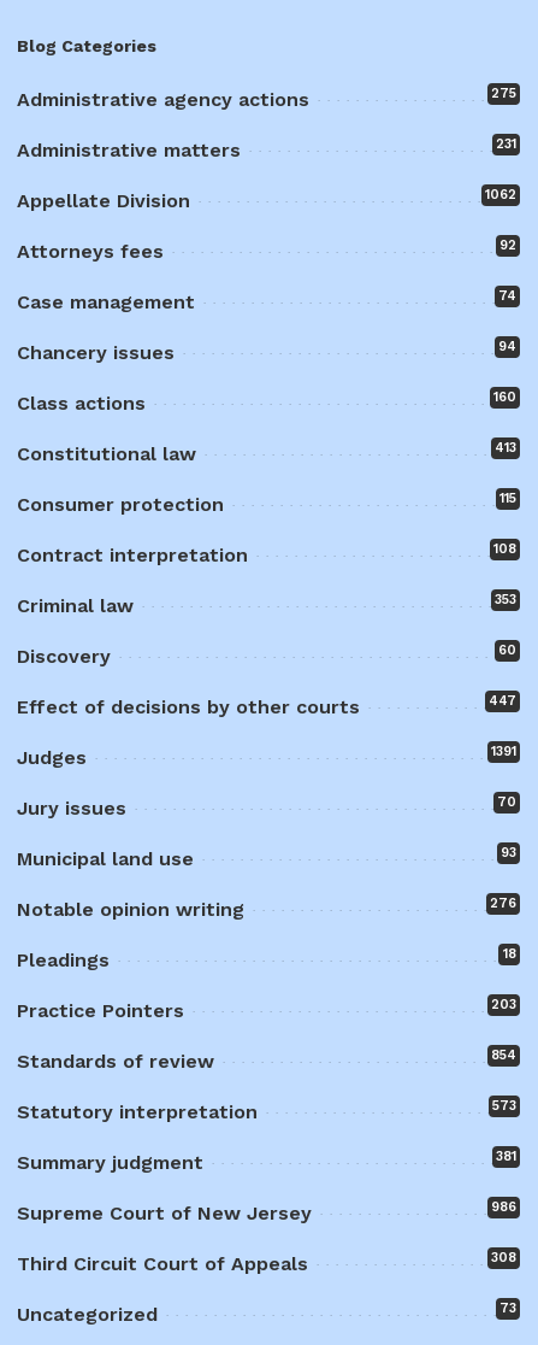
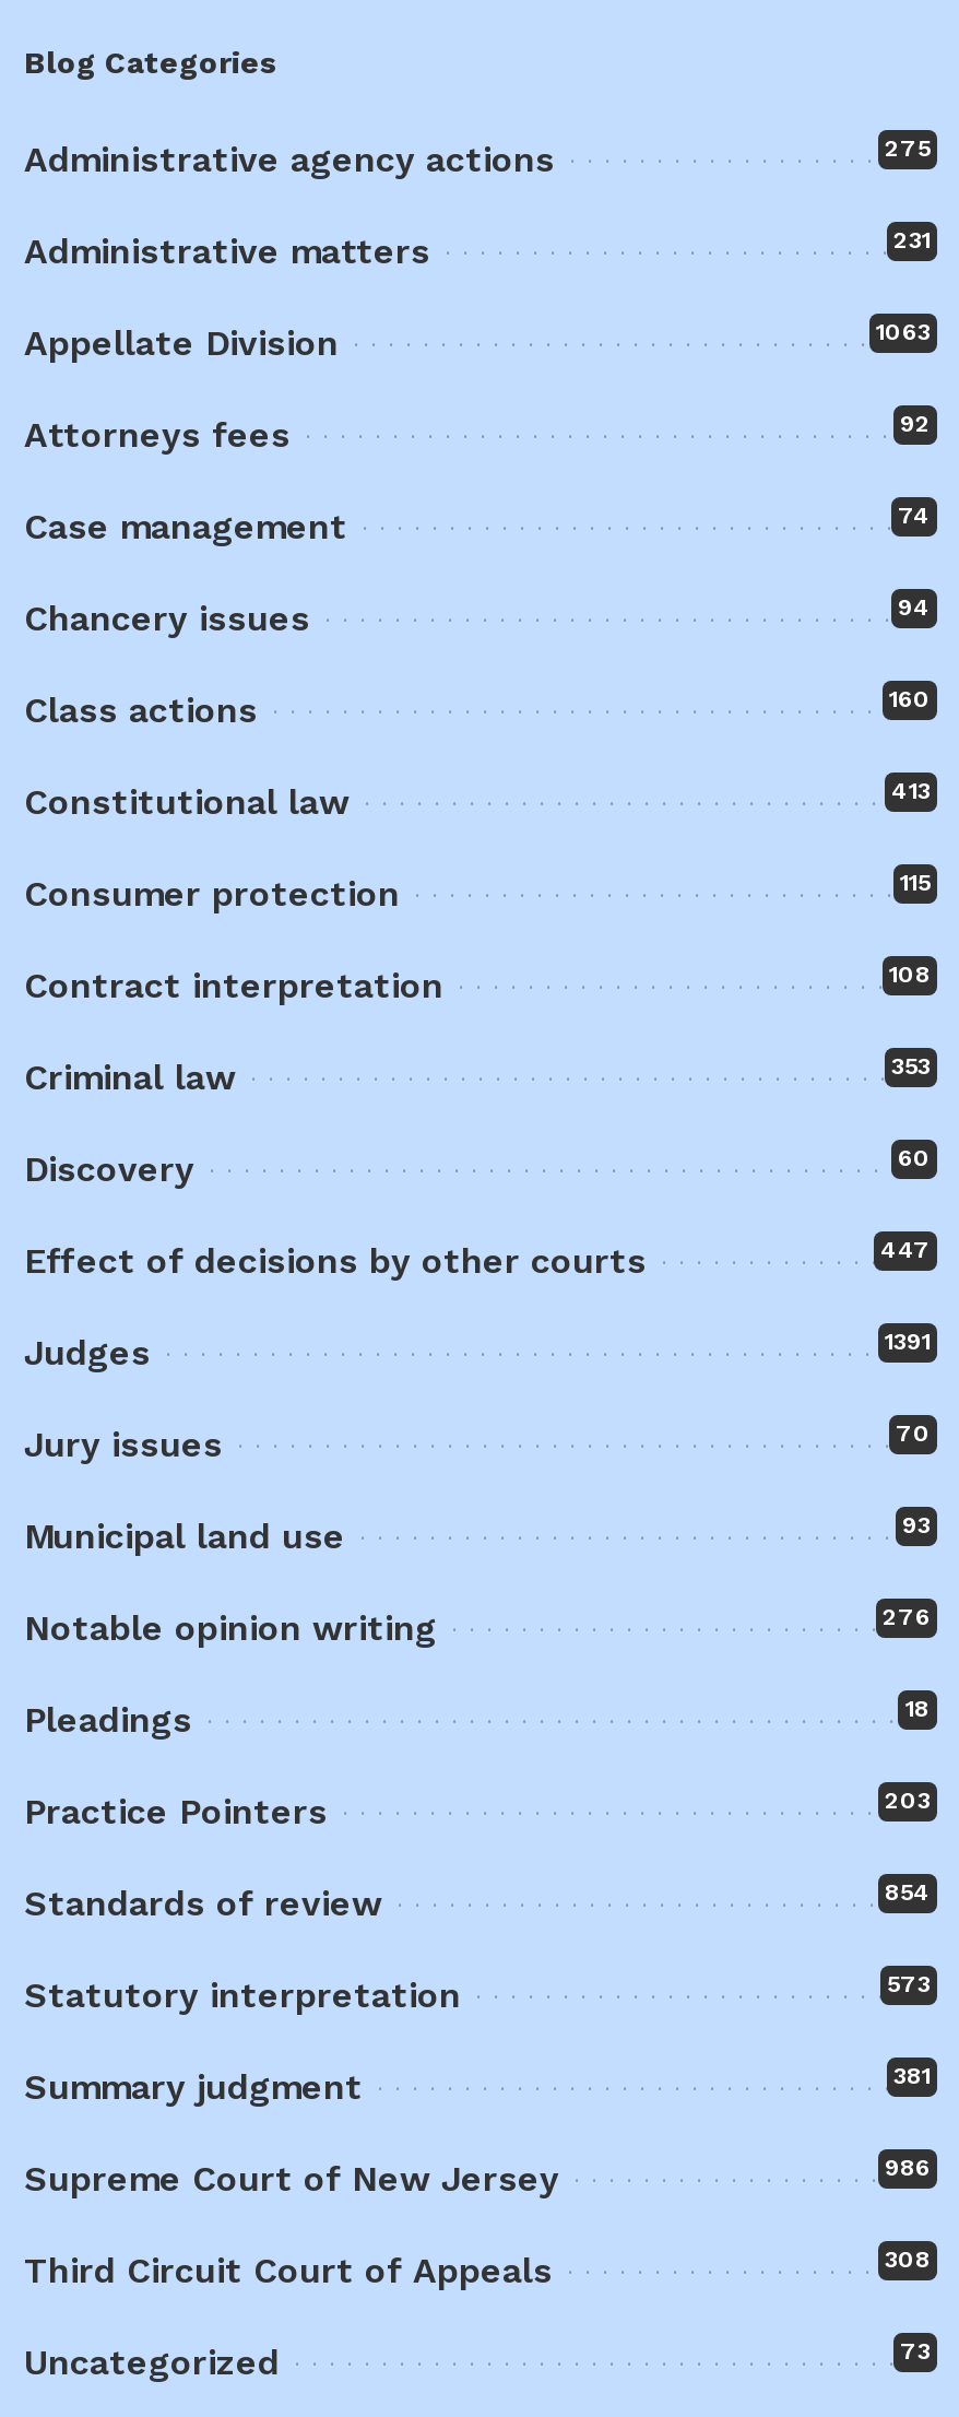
[485,187,516,202] 1062 -> [876,318,931,346] 1063

